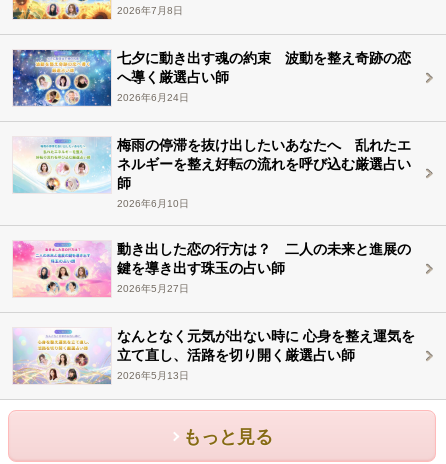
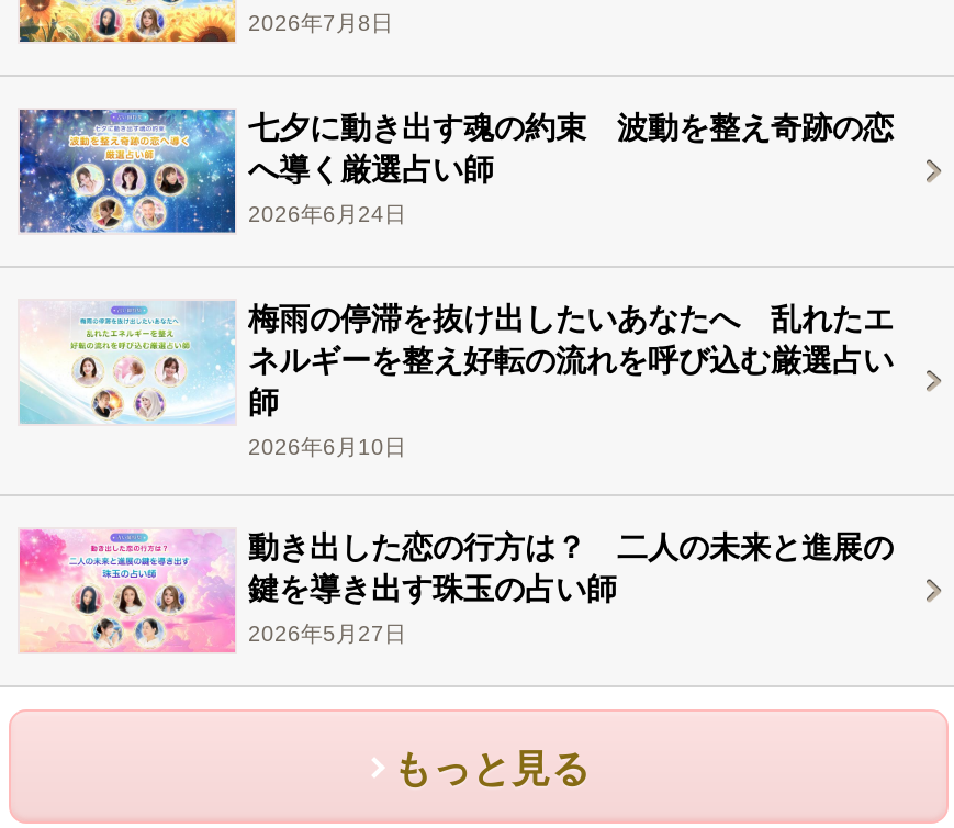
[12,328,415,385] [image] | なんとなく元気が出ない時に 心身を整え運気を | 立て直し、活路を切り開く厳選占い師 | 2026年5月13日 -> none

